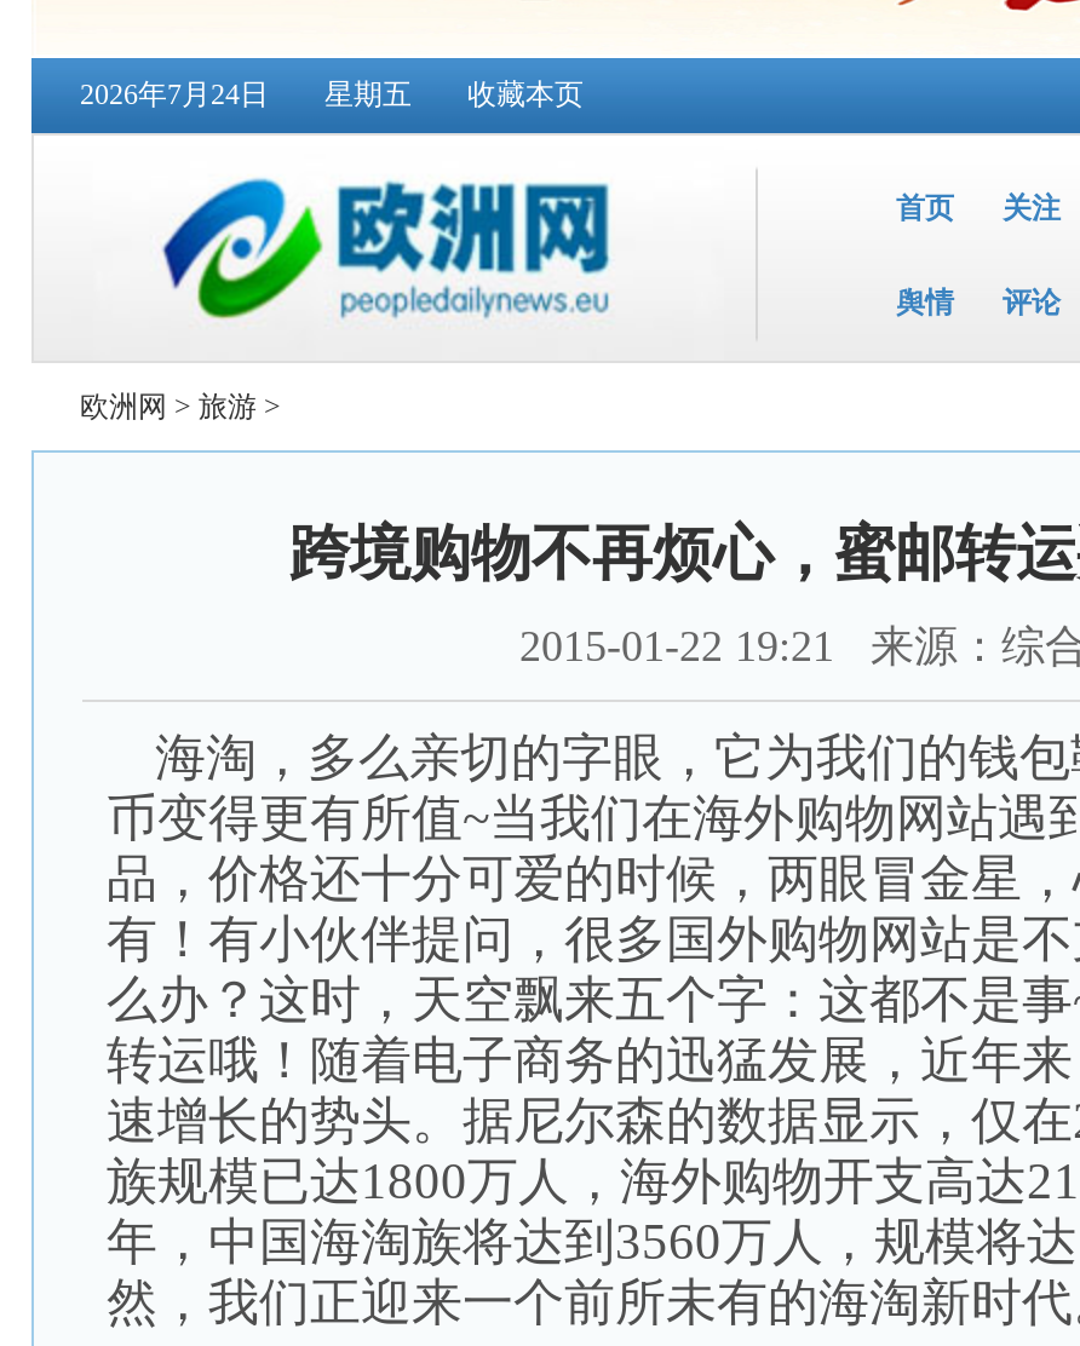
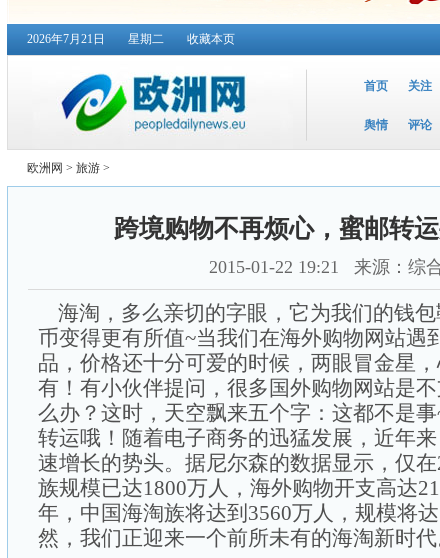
[80,77,276,111] 2026年7月24日 -> [27,32,108,46] 2026年7月21日
[324,77,412,111] 星期五 -> [128,32,164,46] 星期二

